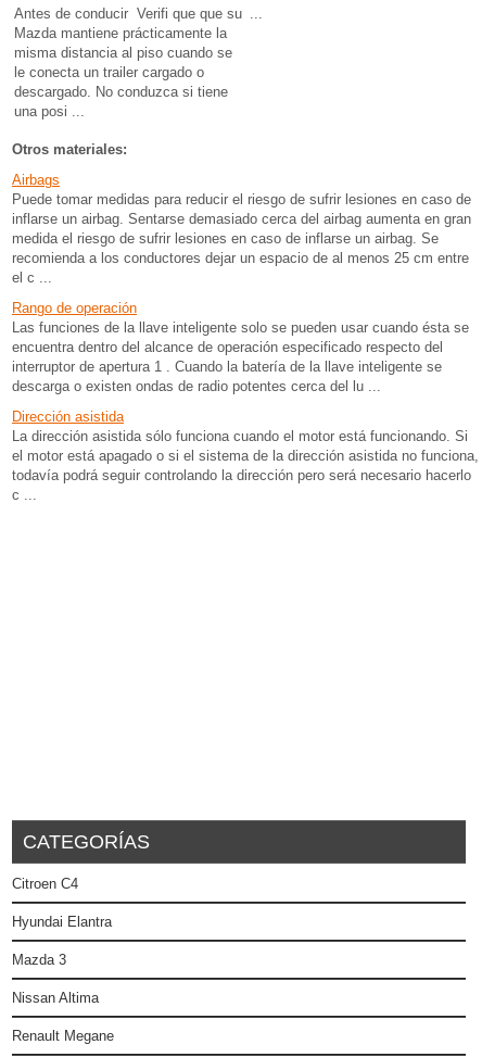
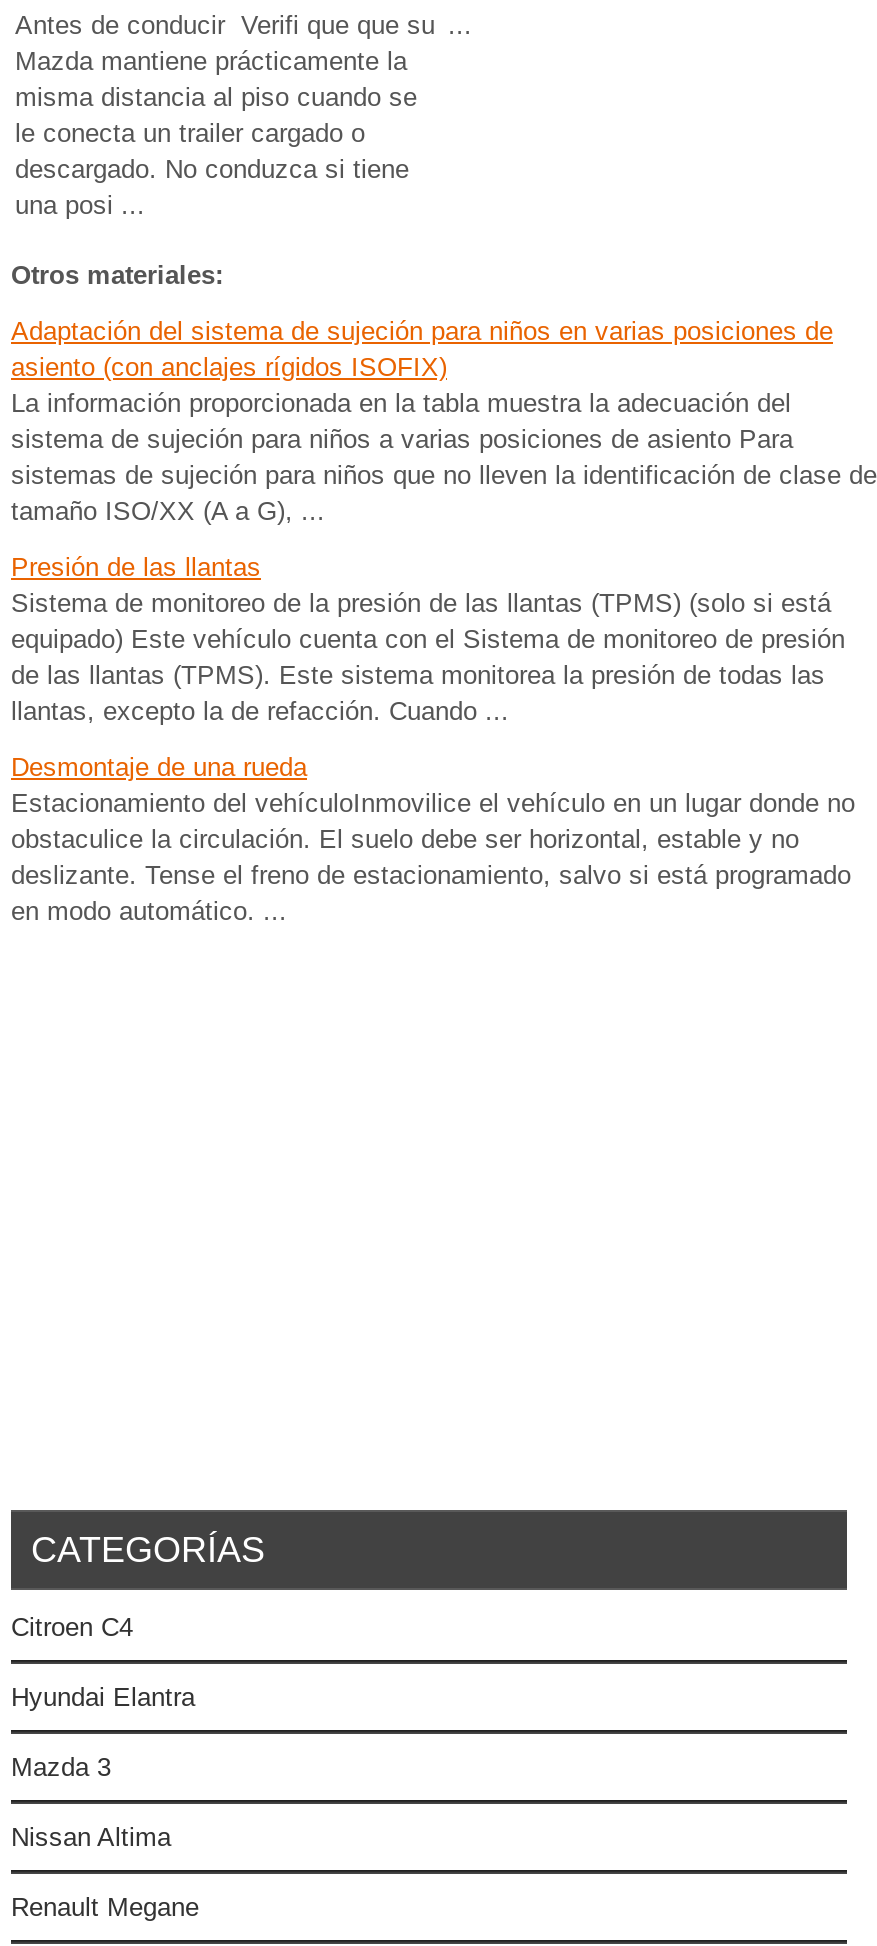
[12,172,471,286] Airbags | Puede tomar medidas para reducir el riesgo de sufrir lesiones en caso de | inflarse un airbag. Sentarse demasiado cerca del airbag aumenta en gran | medida el riesgo de sufrir lesiones en caso de inflarse un airbag. Se | recomienda a los conductores dejar un espacio de al menos 25 cm entre | el c ... -> [11,316,877,526] Adaptación del sistema de sujeción para niños en varias posiciones de | asiento (con anclajes rígidos ISOFIX) | La información proporcionada en la tabla muestra la adecuación del | sistema de sujeción para niños a varias posiciones de asiento Para | sistemas de sujeción para niños que no lleven la identificación de clase de | tamaño ISO/XX (A a G), ...
[12,300,469,394] Rango de operación | Las funciones de la llave inteligente solo se pueden usar cuando ésta se | encuentra dentro del alcance de operación especificado respecto del | interruptor de apertura 1 . Cuando la batería de la llave inteligente se | descarga o existen ondas de radio potentes cerca del lu ... -> [11,552,845,726] Presión de las llantas | Sistema de monitoreo de la presión de las llantas (TPMS) (solo si está | equipado) Este vehículo cuenta con el Sistema de monitoreo de presión | de las llantas (TPMS). Este sistema monitorea la presión de todas las | llantas, excepto la de refacción. Cuando ...
[12,408,479,503] Dirección asistida | La dirección asistida sólo funciona cuando el motor está funcionando. Si | el motor está apagado o si el sistema de la dirección asistida no funciona, | todavía podrá seguir controlando la dirección pero será necesario hacerlo | c ... -> [11,752,855,926] Desmontaje de una rueda | Estacionamiento del vehículoInmovilice el vehículo en un lugar donde no | obstaculice la circulación. El suelo debe ser horizontal, estable y no | deslizante. Tense el freno de estacionamiento, salvo si está programado | en modo automático. ...

